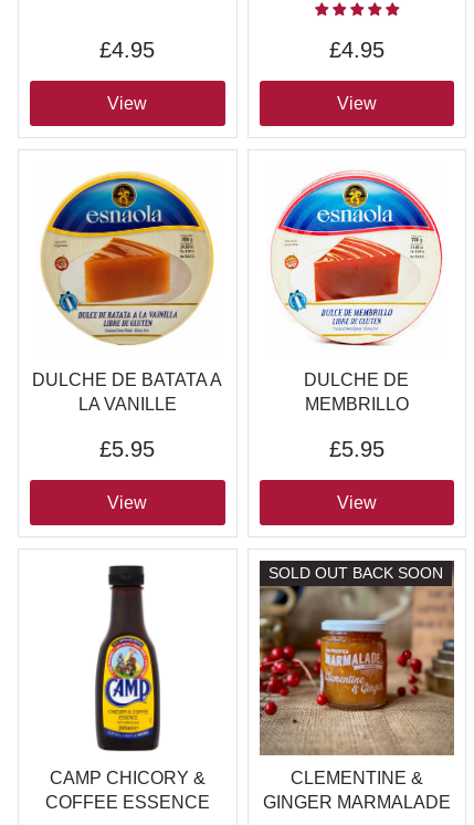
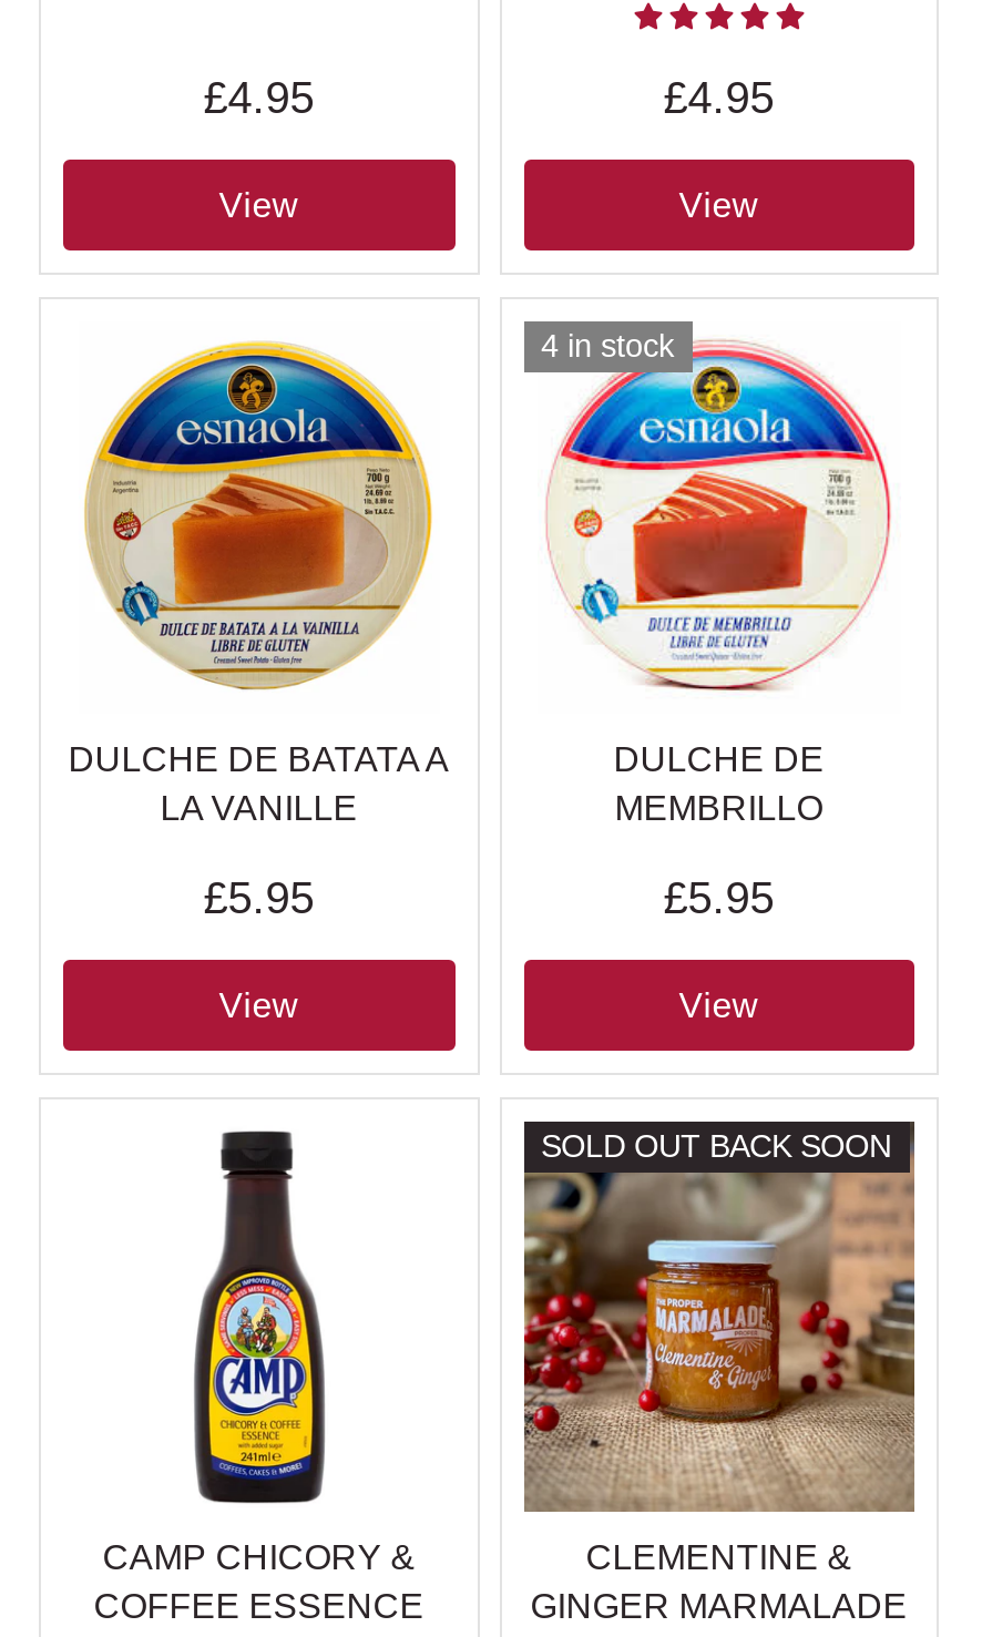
none -> [541,329,674,364] 4 in stock

